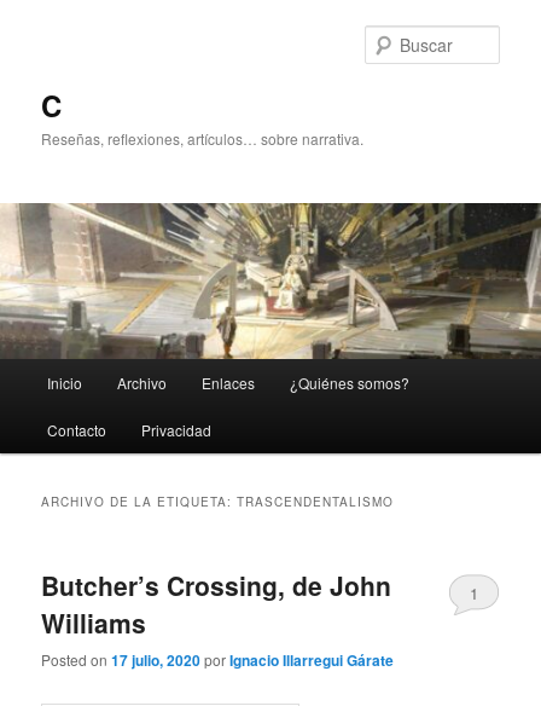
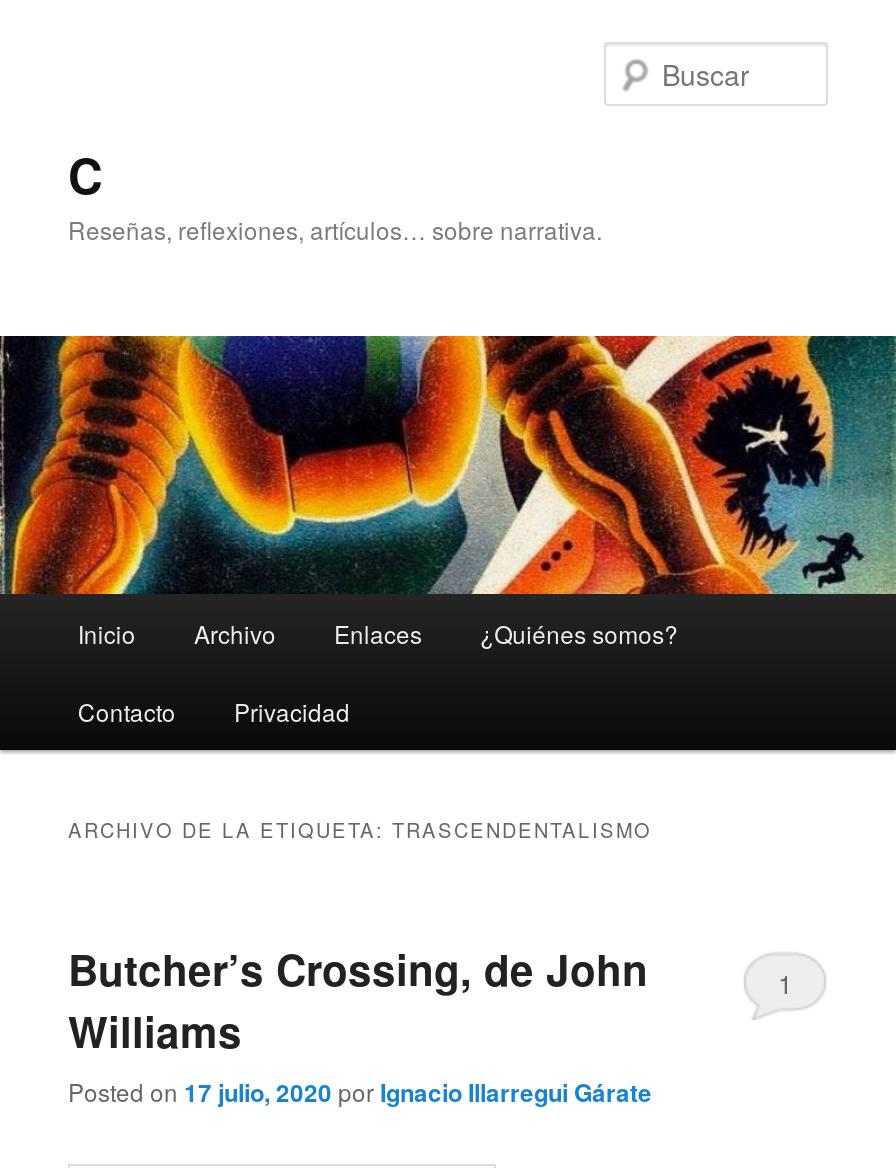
[4,202,537,360] [image] -> [6,334,890,596] [image]

